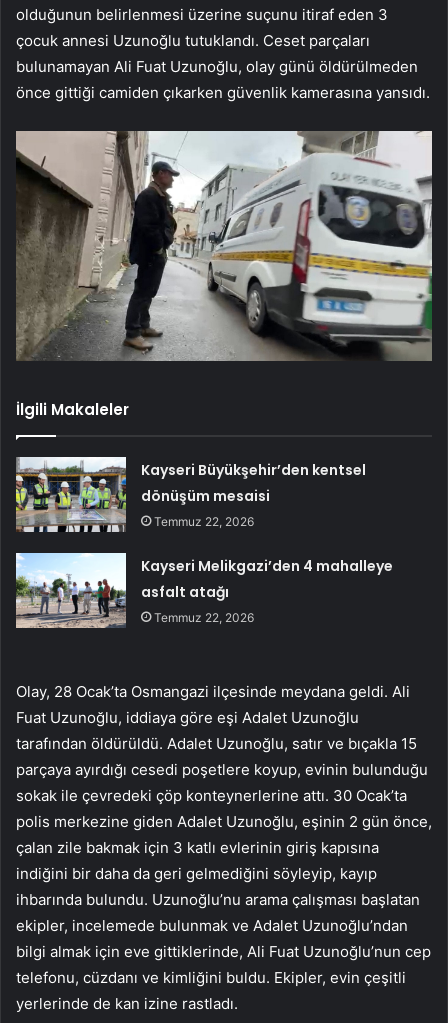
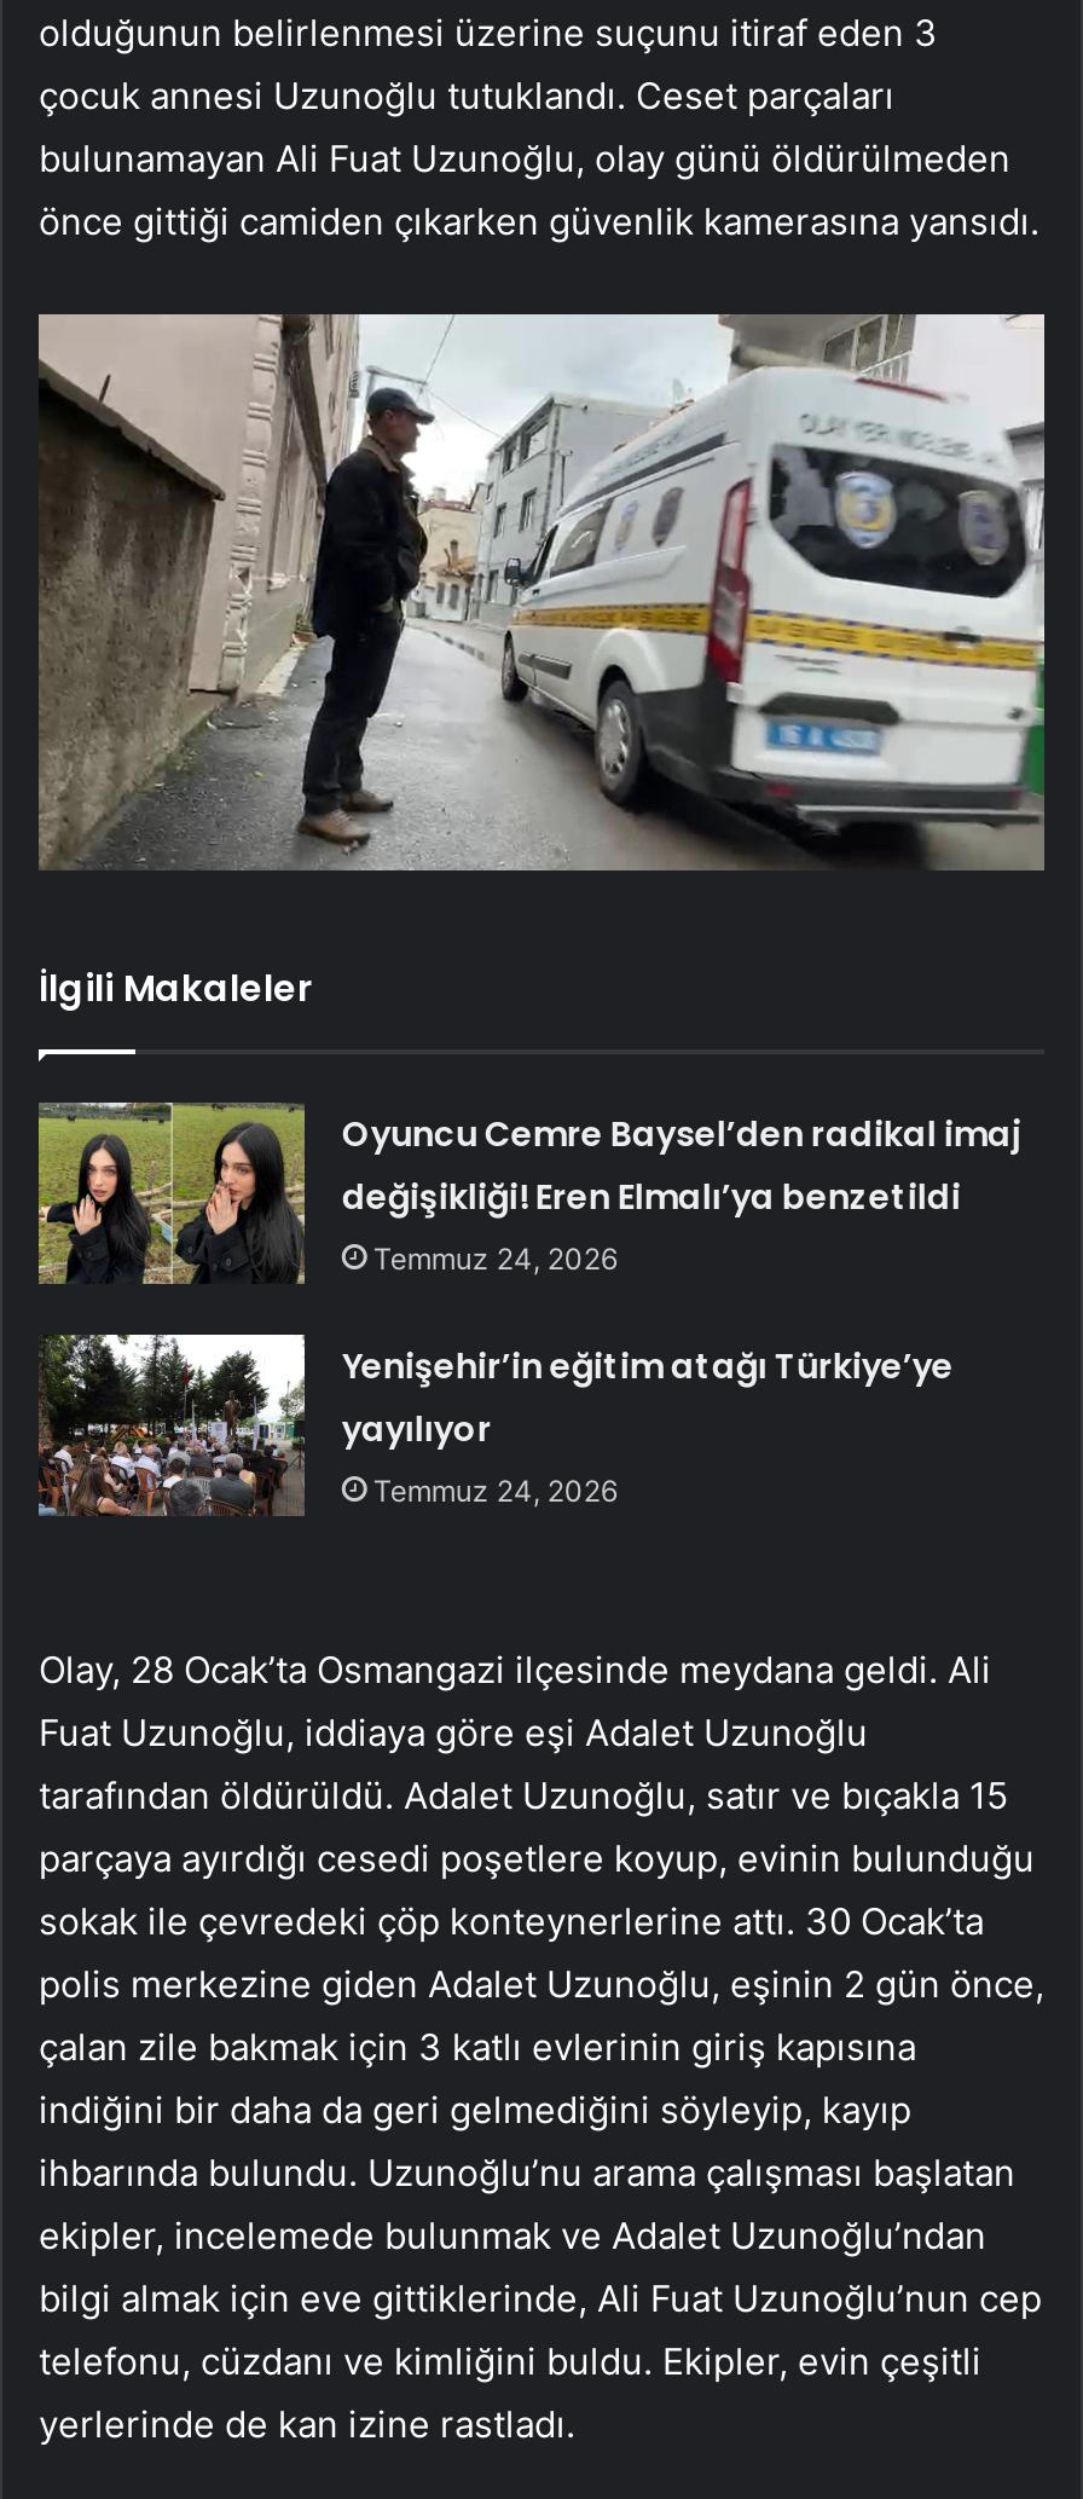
[15,456,366,533] [image] | Kayseri Büyükşehir’den kentsel | dönüşüm mesaisi | Temmuz 22, 2026 -> [39,1100,1021,1286] [image] | Oyuncu Cemre Baysel’den radikal imaj | değişikliği! Eren Elmalı’ya benzetildi | Temmuz 24, 2026
[15,552,393,629] [image] | Kayseri Melikgazi’den 4 mahalleye | asfalt atağı | Temmuz 22, 2026 -> [39,1332,953,1516] [image] | Yenişehir’in eğitim atağı Türkiye’ye | yayılıyor | Temmuz 24, 2026

